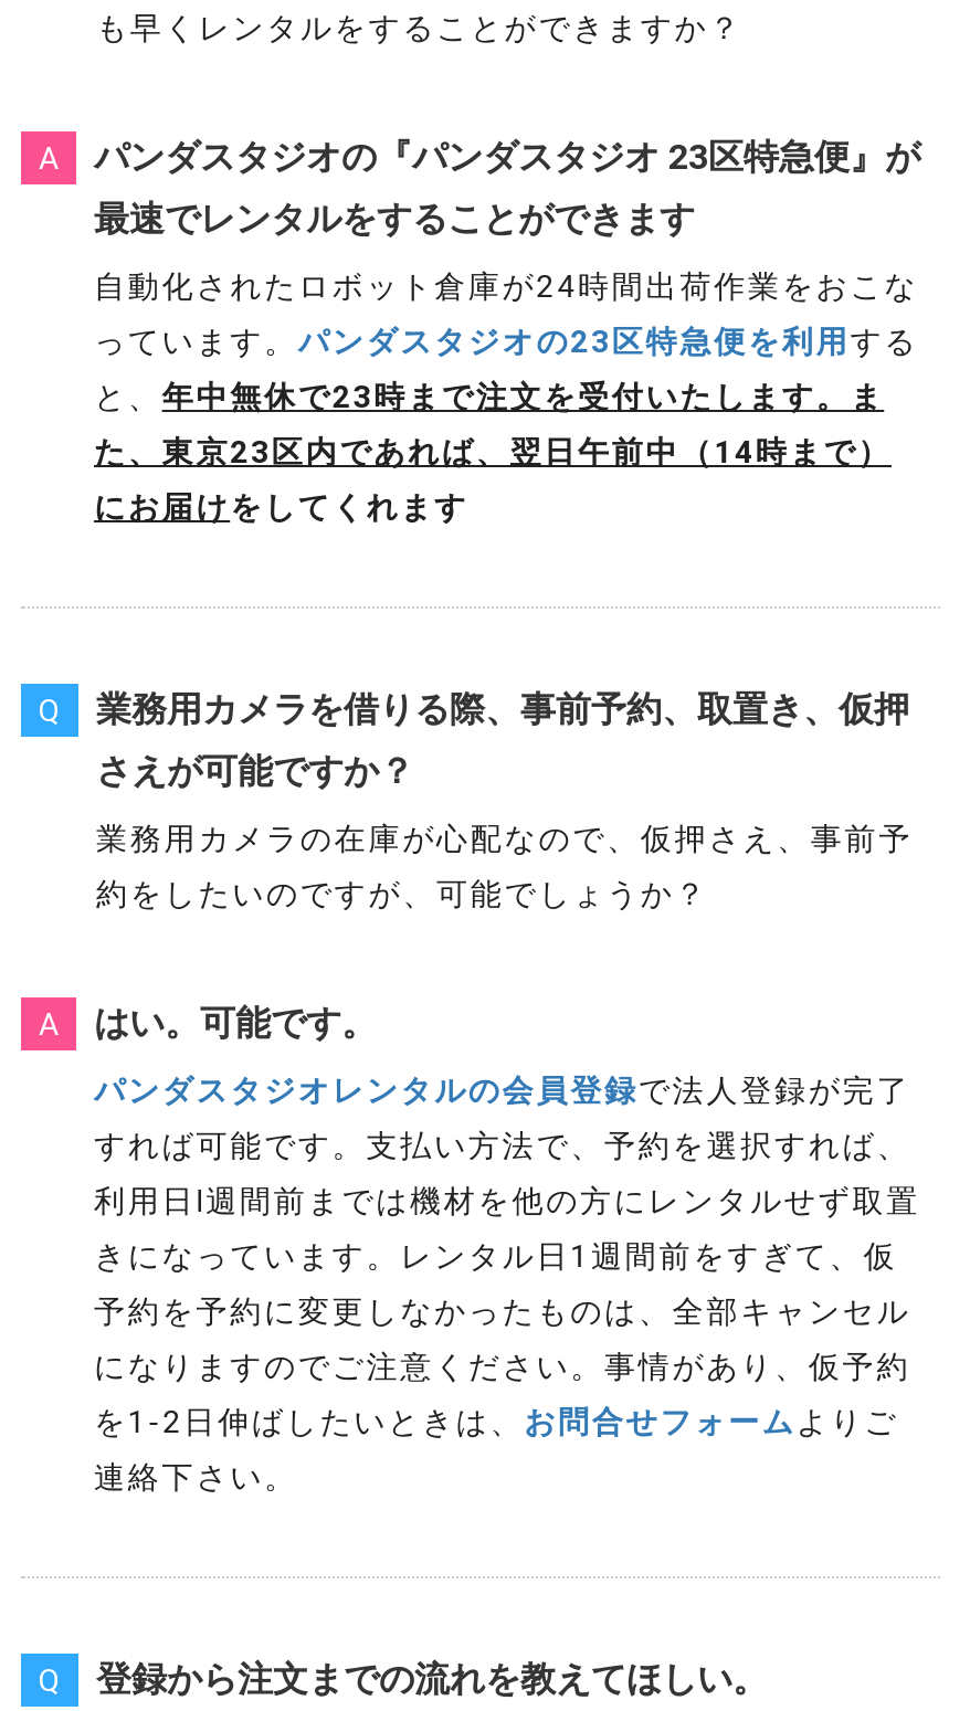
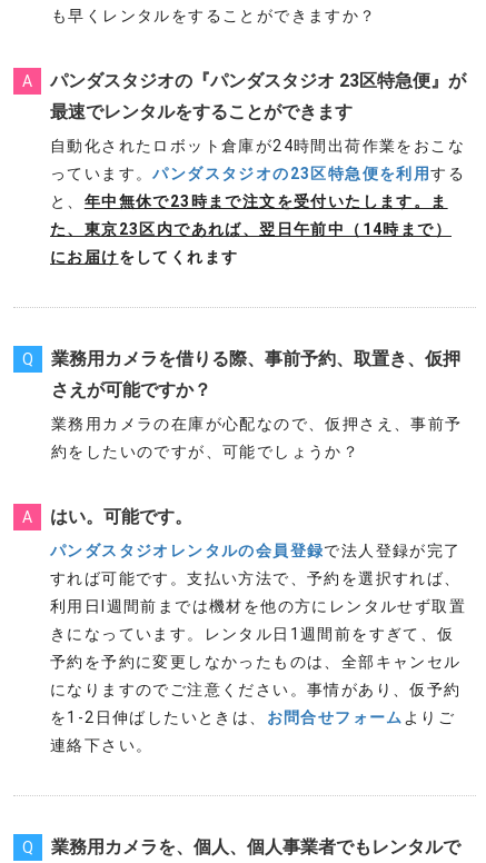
[96,1658,768,1700] 登録から注文までの流れを教えてほしい。 -> [51,836,460,857] 業務用カメラを、個人、個人事業者でもレンタルで

